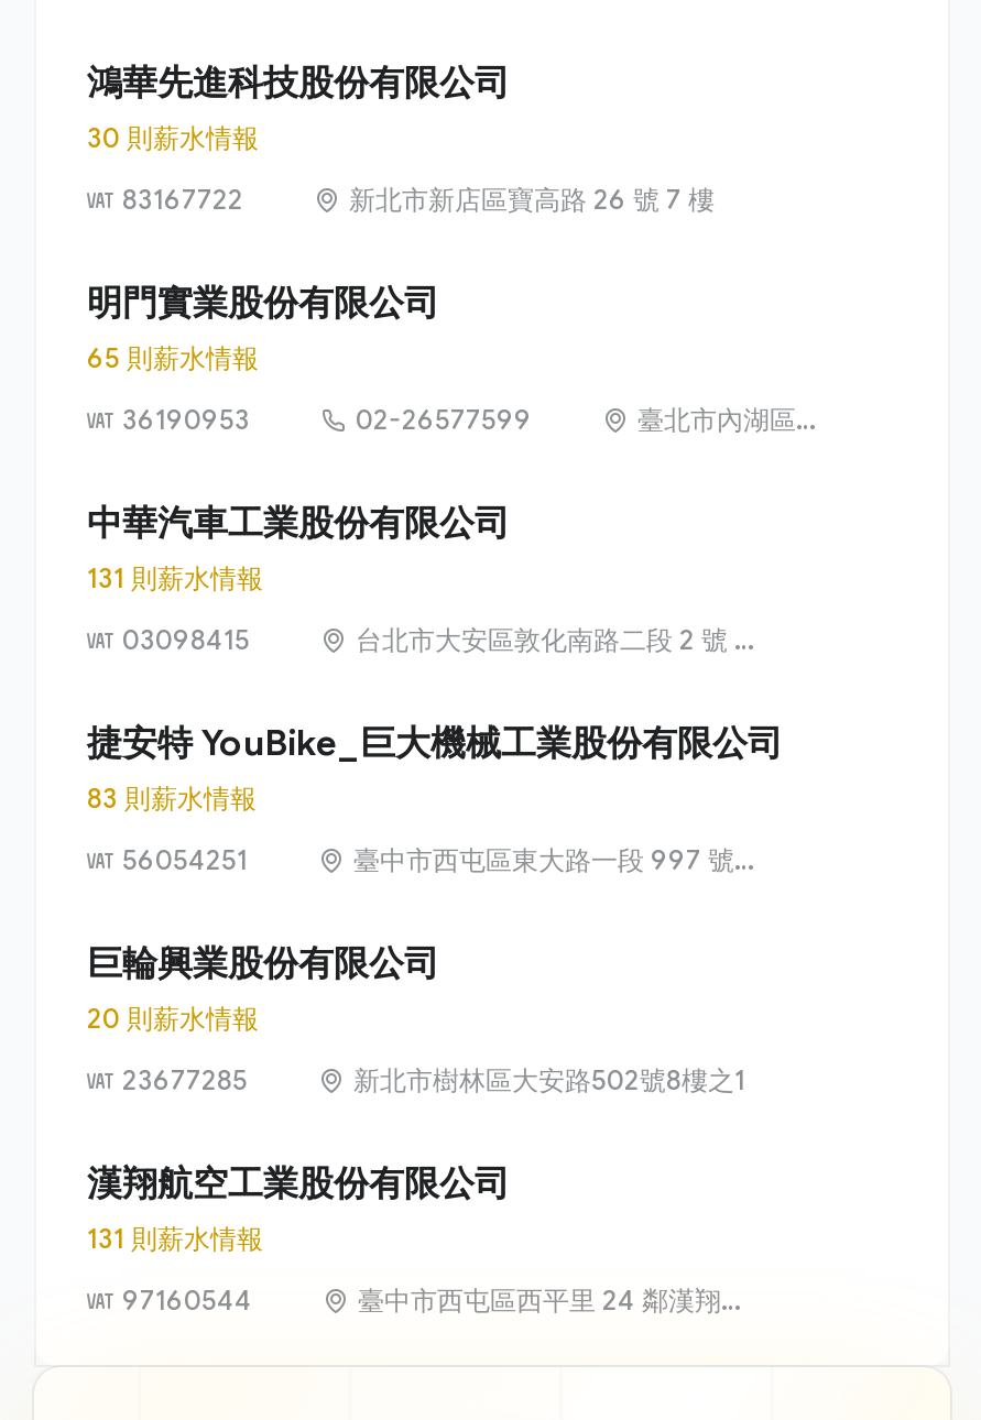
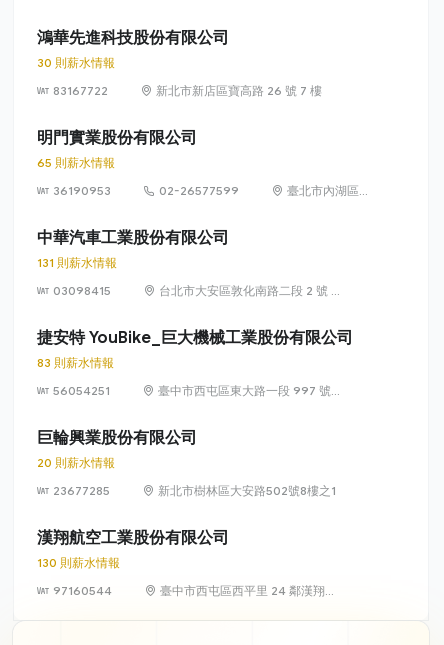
[87,1222,263,1255] 131 則薪水情報 -> [37,555,120,570] 130 則薪水情報

